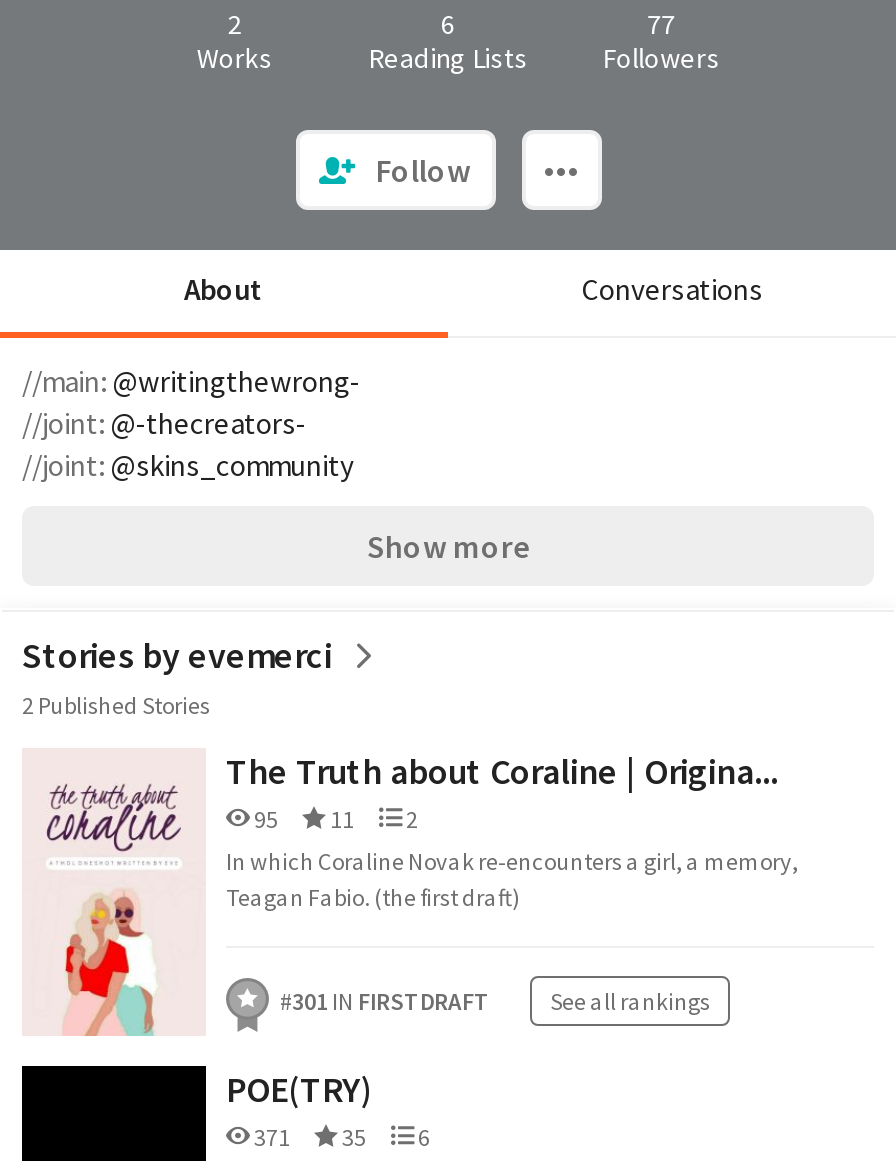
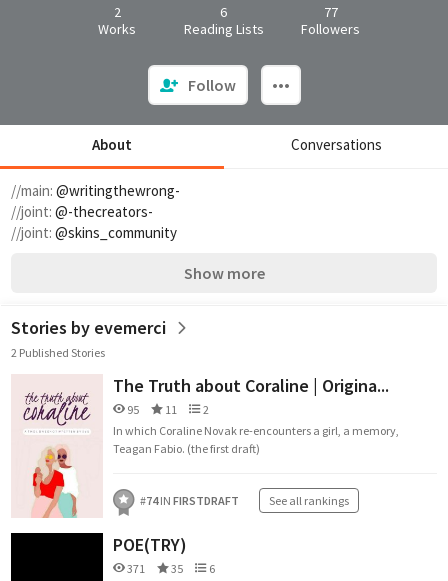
[280,986,490,1016] #301 IN FIRSTDRAFT -> [140,493,239,508] #74 IN FIRSTDRAFT

